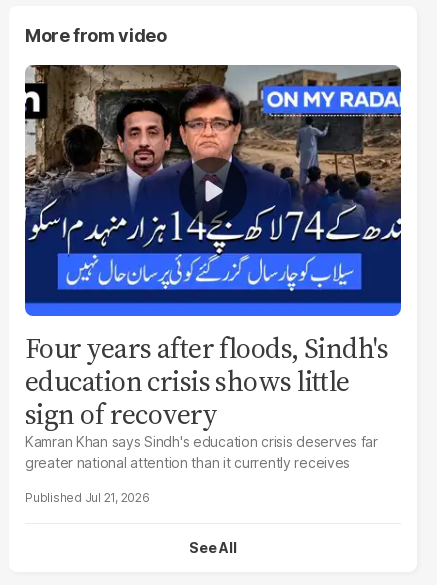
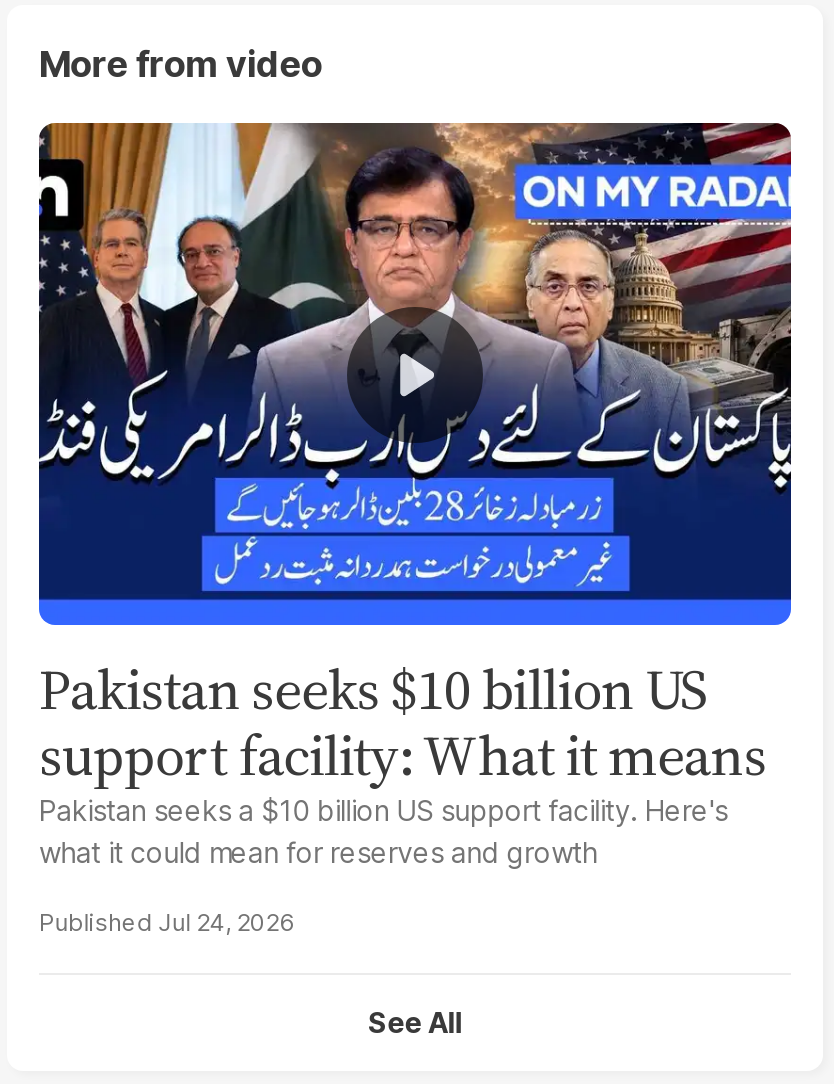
[25,64,401,299] [image] -> [39,121,791,569] [image]
[25,329,388,471] Four years after floods, Sindh's | education crisis shows little | sign of recovery | Kamran Khan says Sindh's education crisis deserves far | greater national attention than it currently receives -> [39,651,766,869] Pakistan seeks $10 billion US | support facility: What it means | Pakistan seeks a $10 billion US support facility. Here's | what it could mean for reserves and growth
[85,490,150,505] Jul 21, 2026 -> [158,907,294,937] Jul 24, 2026

